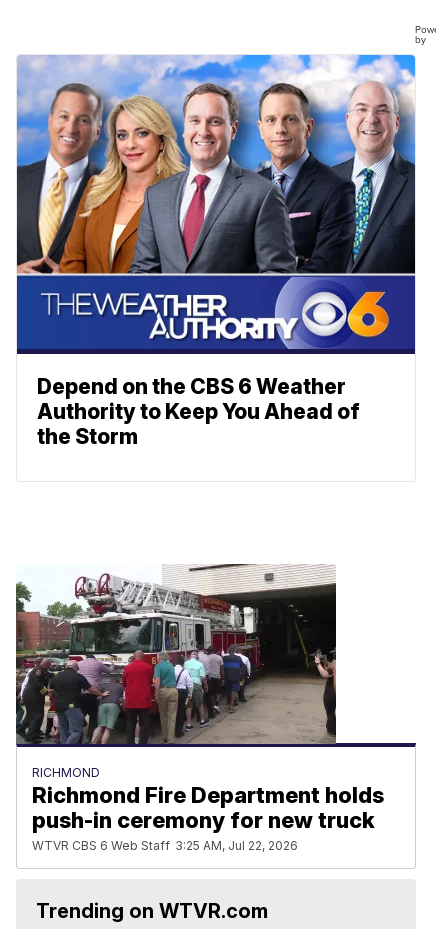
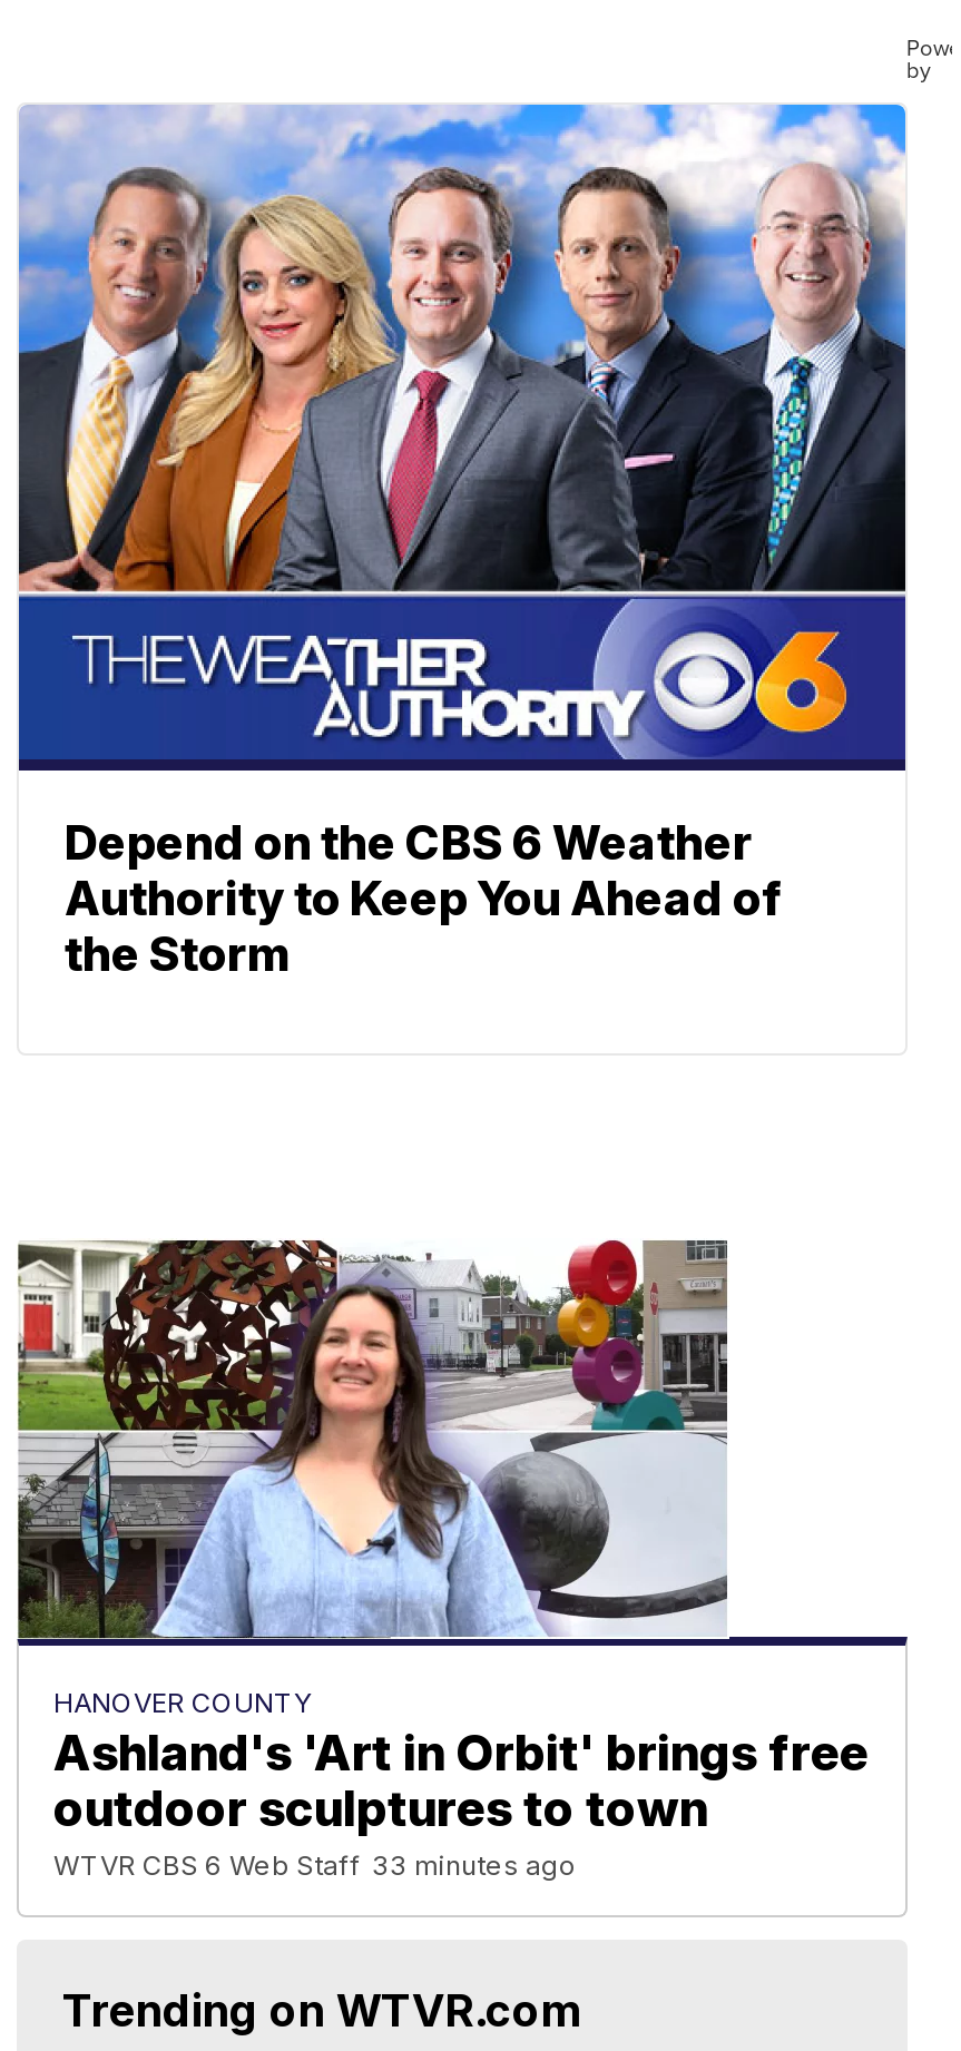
[15,563,384,853] [image] | RICHMOND | Richmond Fire Department holds | push-in ceremony for new truck | WTVR CBS 6 Web Staff 3:25 AM, Jul 22, 2026 -> [14,1238,869,1882] [image] | HANOVER COUNTY | Ashland's 'Art in Orbit' brings free | outdoor sculptures to town | WTVR CBS 6 Web Staff 33 minutes ago

